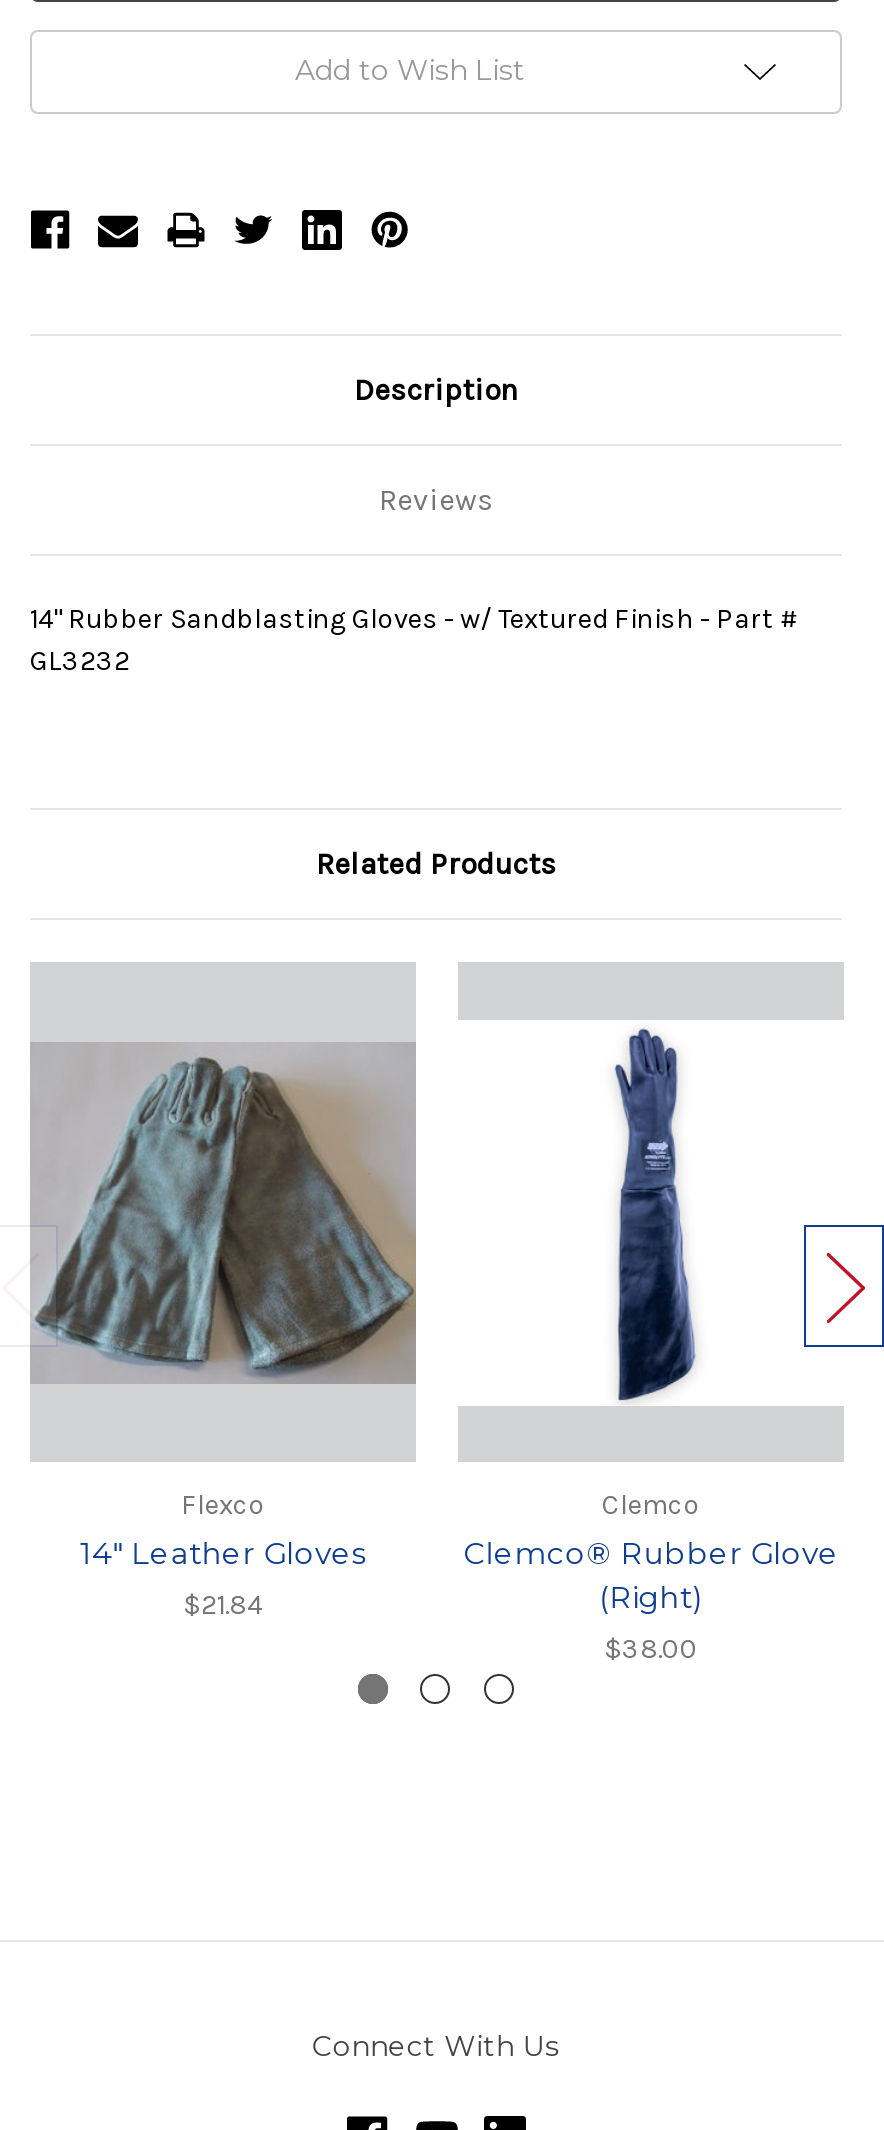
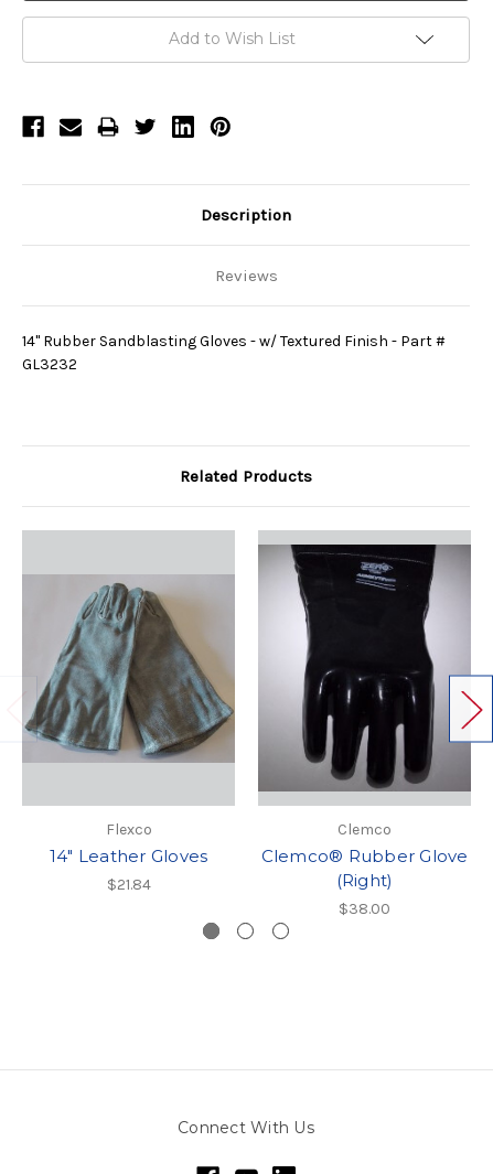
[458,988,844,1436] [image] -> [257,543,472,793] [image]

